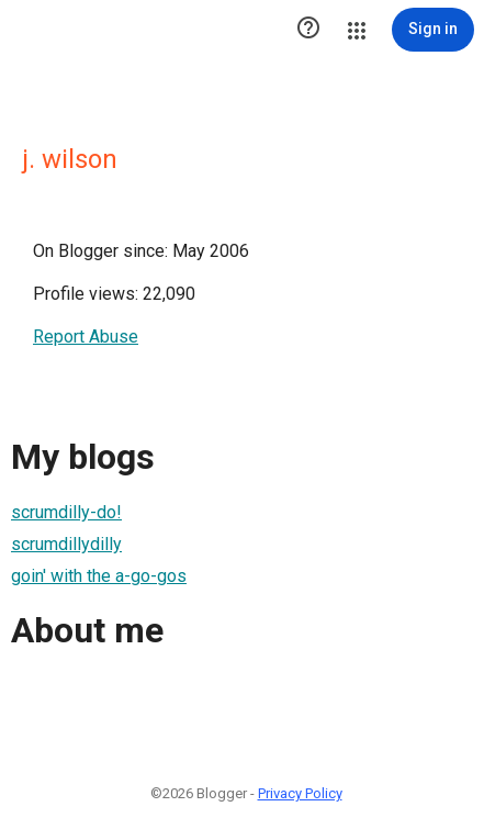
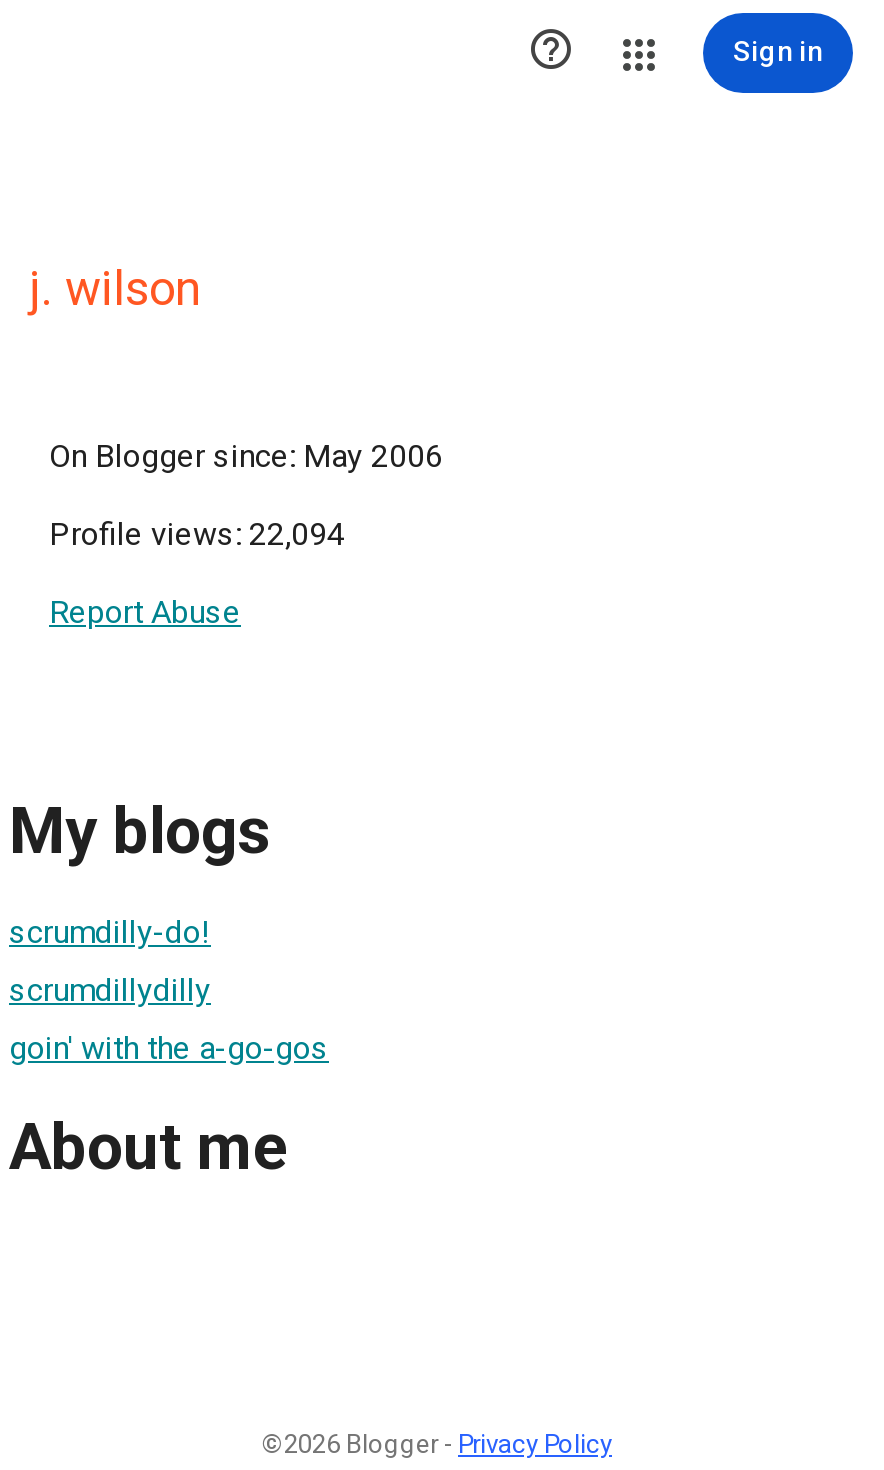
[33,283,195,304] Profile views: 22,090 -> [49,515,345,553] Profile views: 22,094

